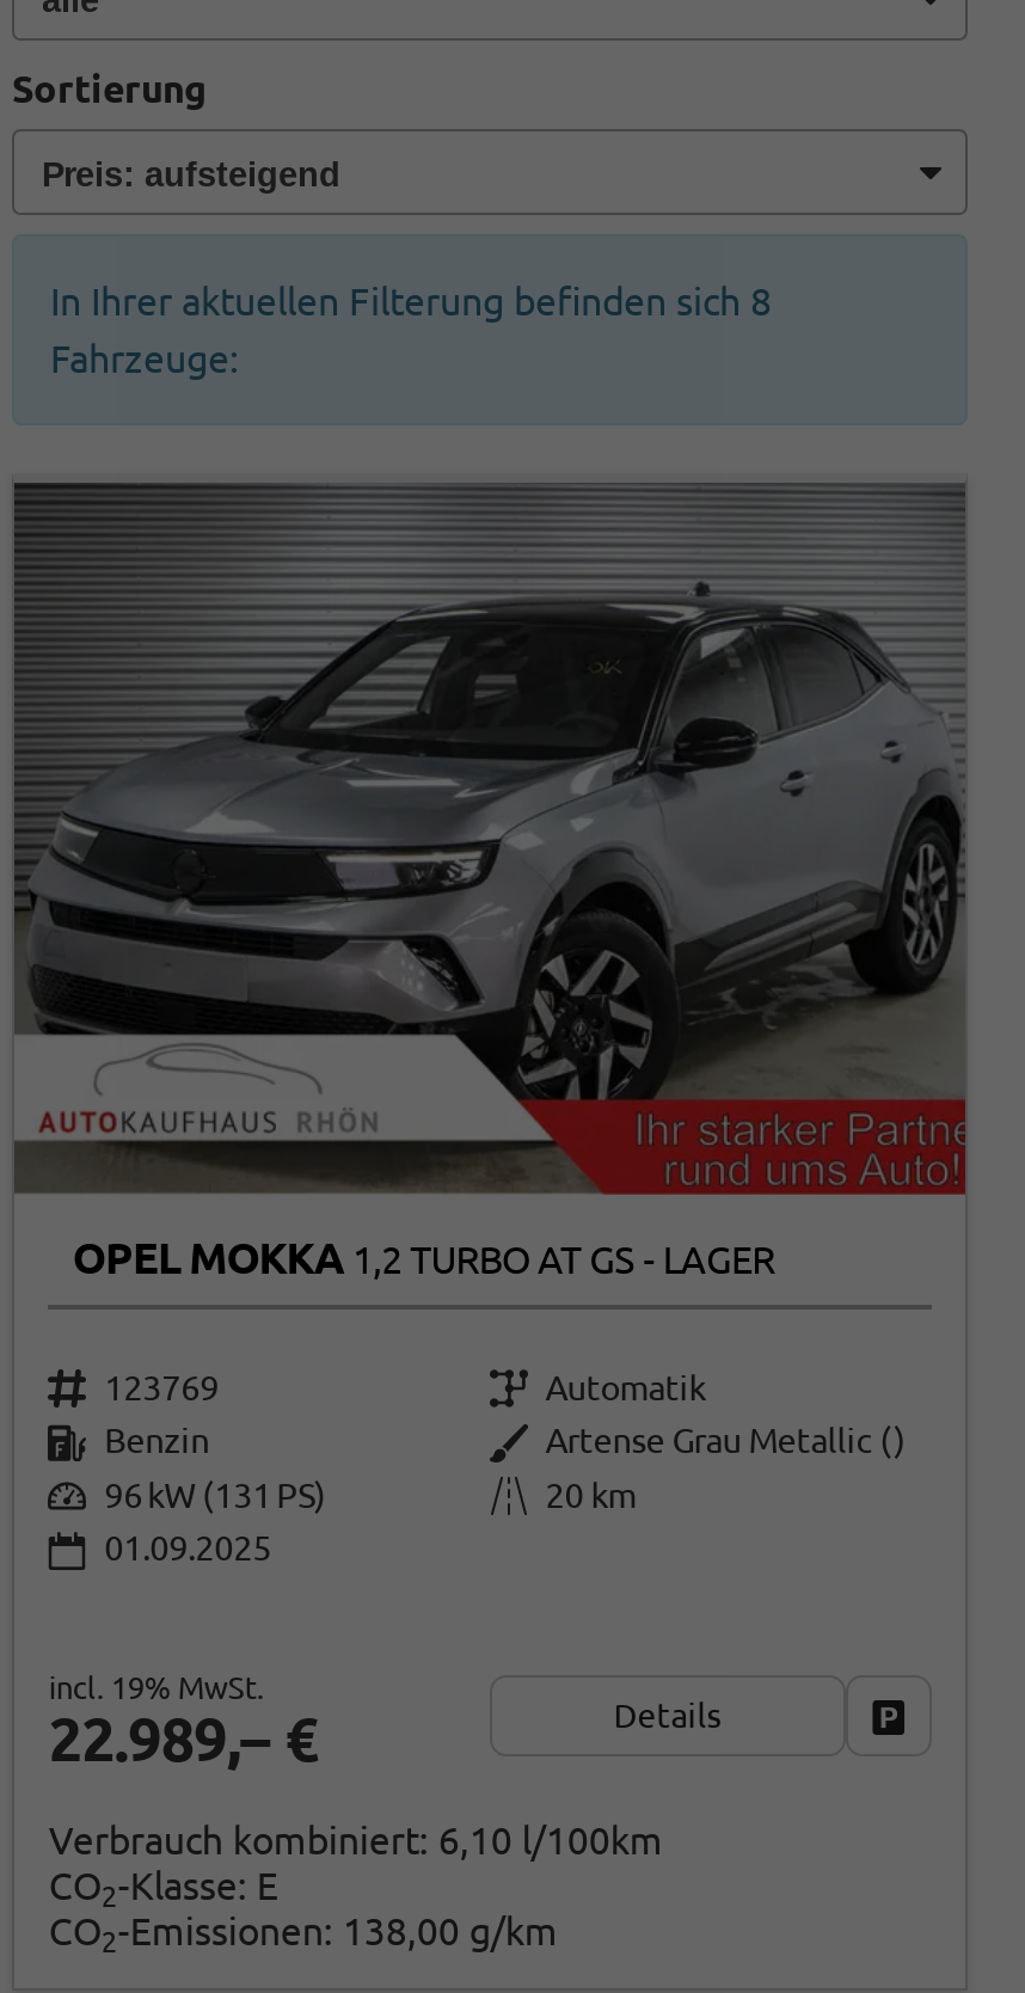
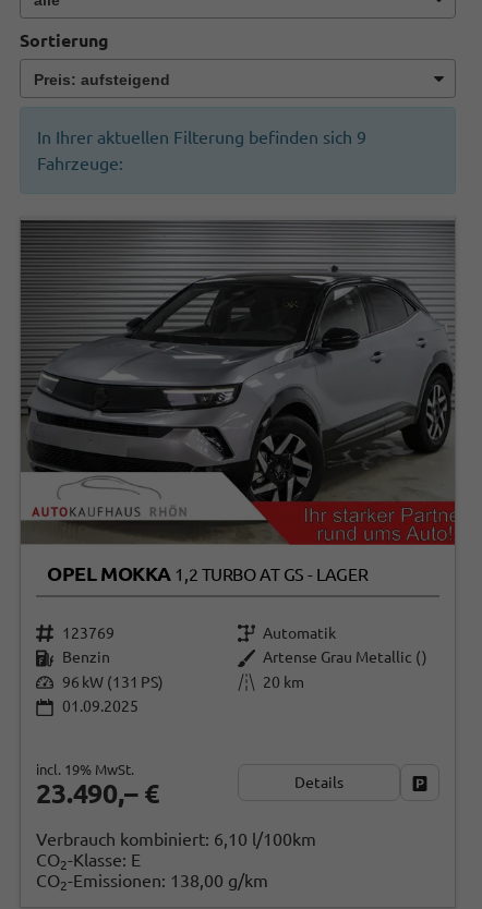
[50,280,772,323] In Ihrer aktuellen Filterung befinden sich 8 -> [37,128,366,147] In Ihrer aktuellen Filterung befinden sich 9
[49,1706,318,1773] 22.989,– € -> [36,778,159,809] 23.490,– €

